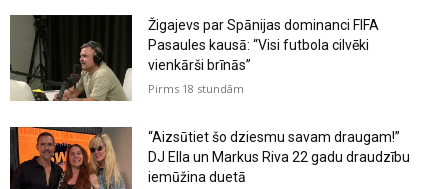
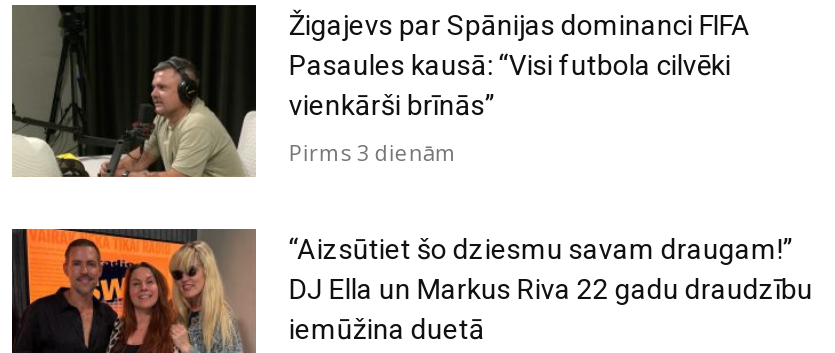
[148,81,244,96] Pirms 18 stundām -> [289,137,457,167] Pirms 3 dienām

